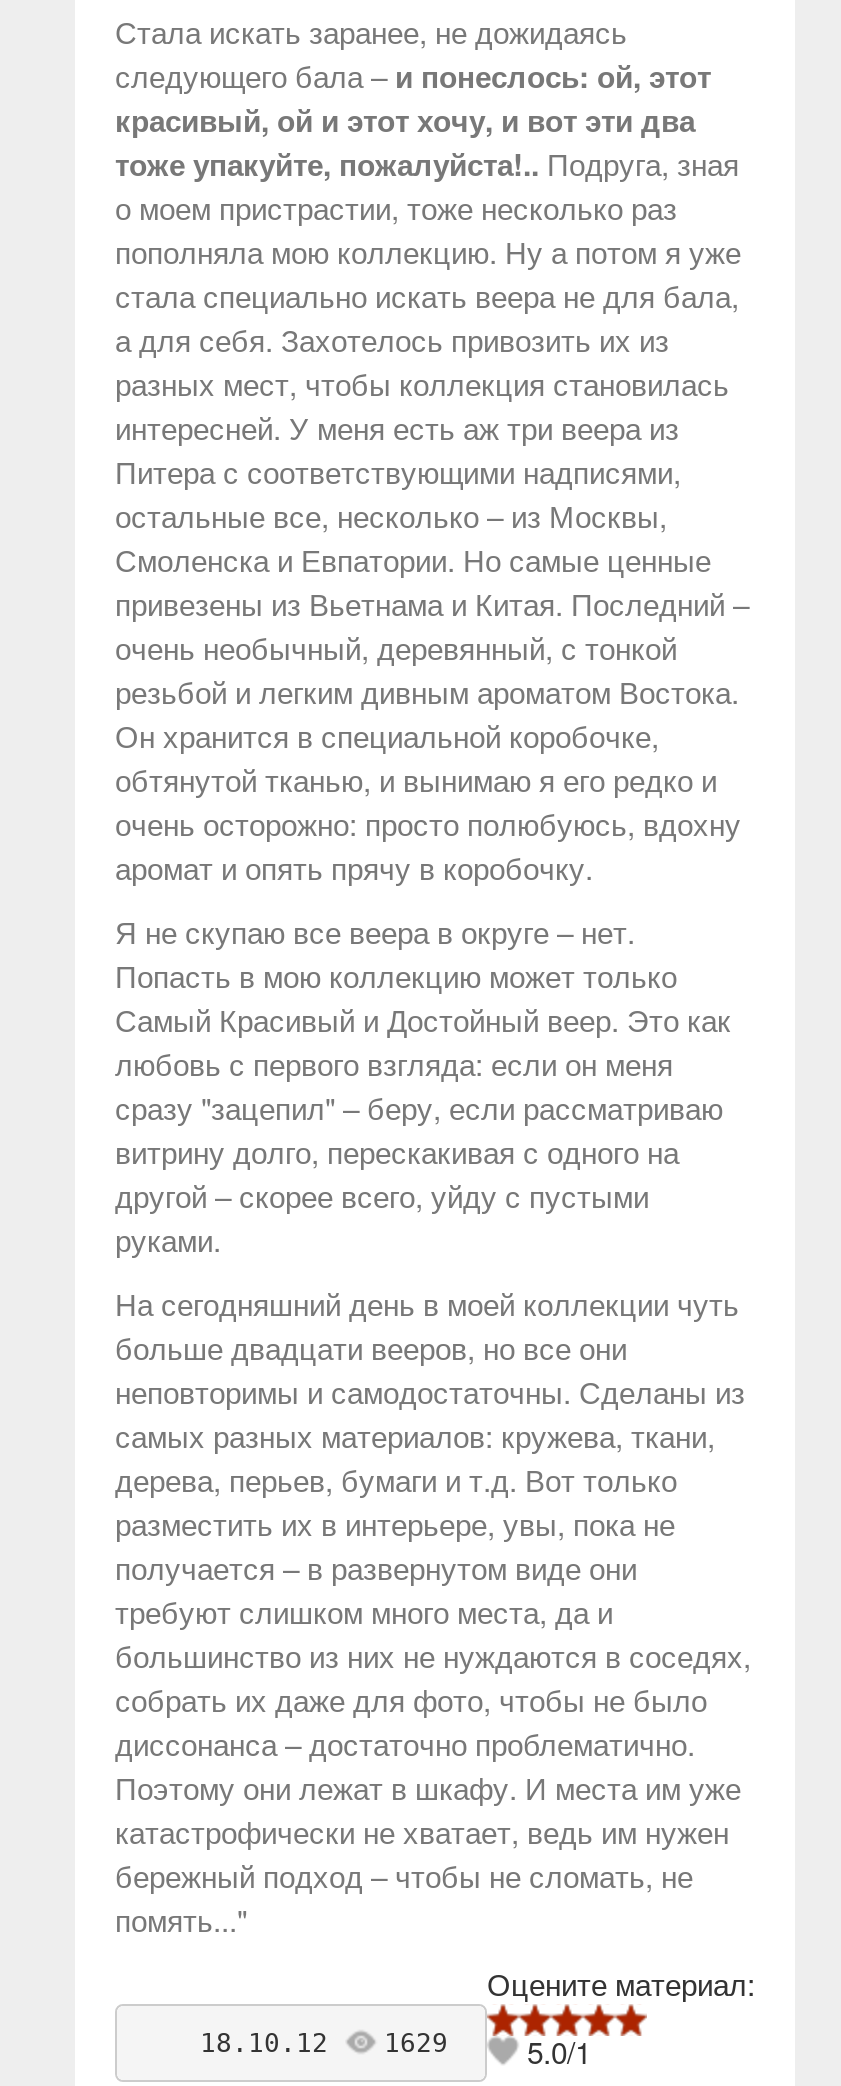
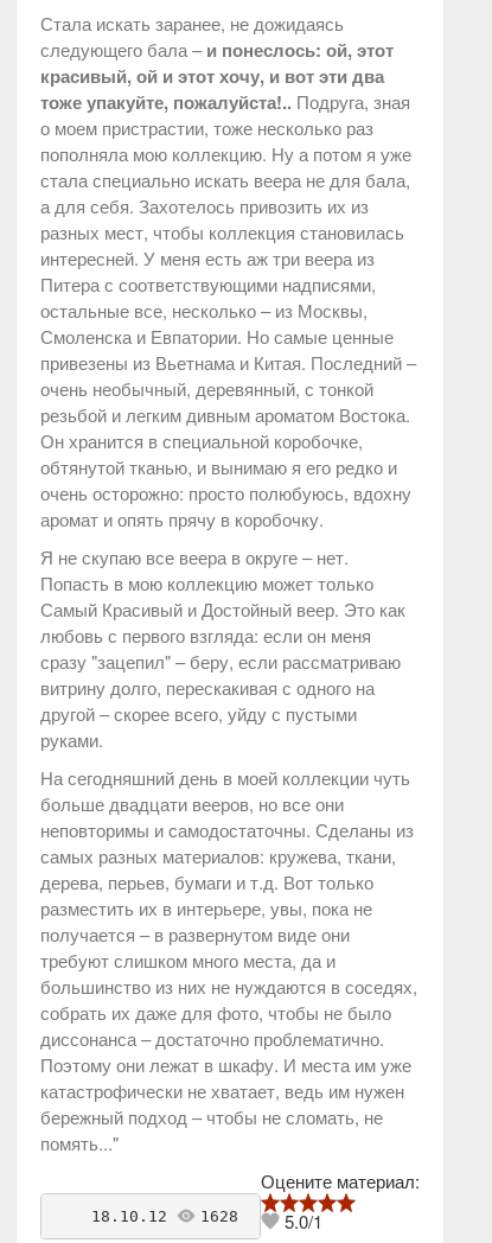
[136,2027,448,2057] 18.10.12 1629 -> [53,1207,238,1225] 18.10.12 1628

